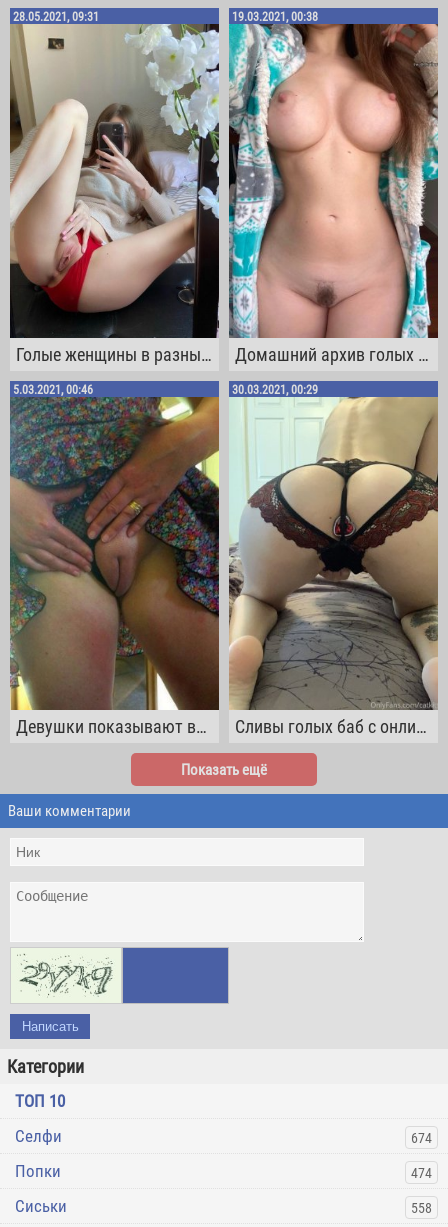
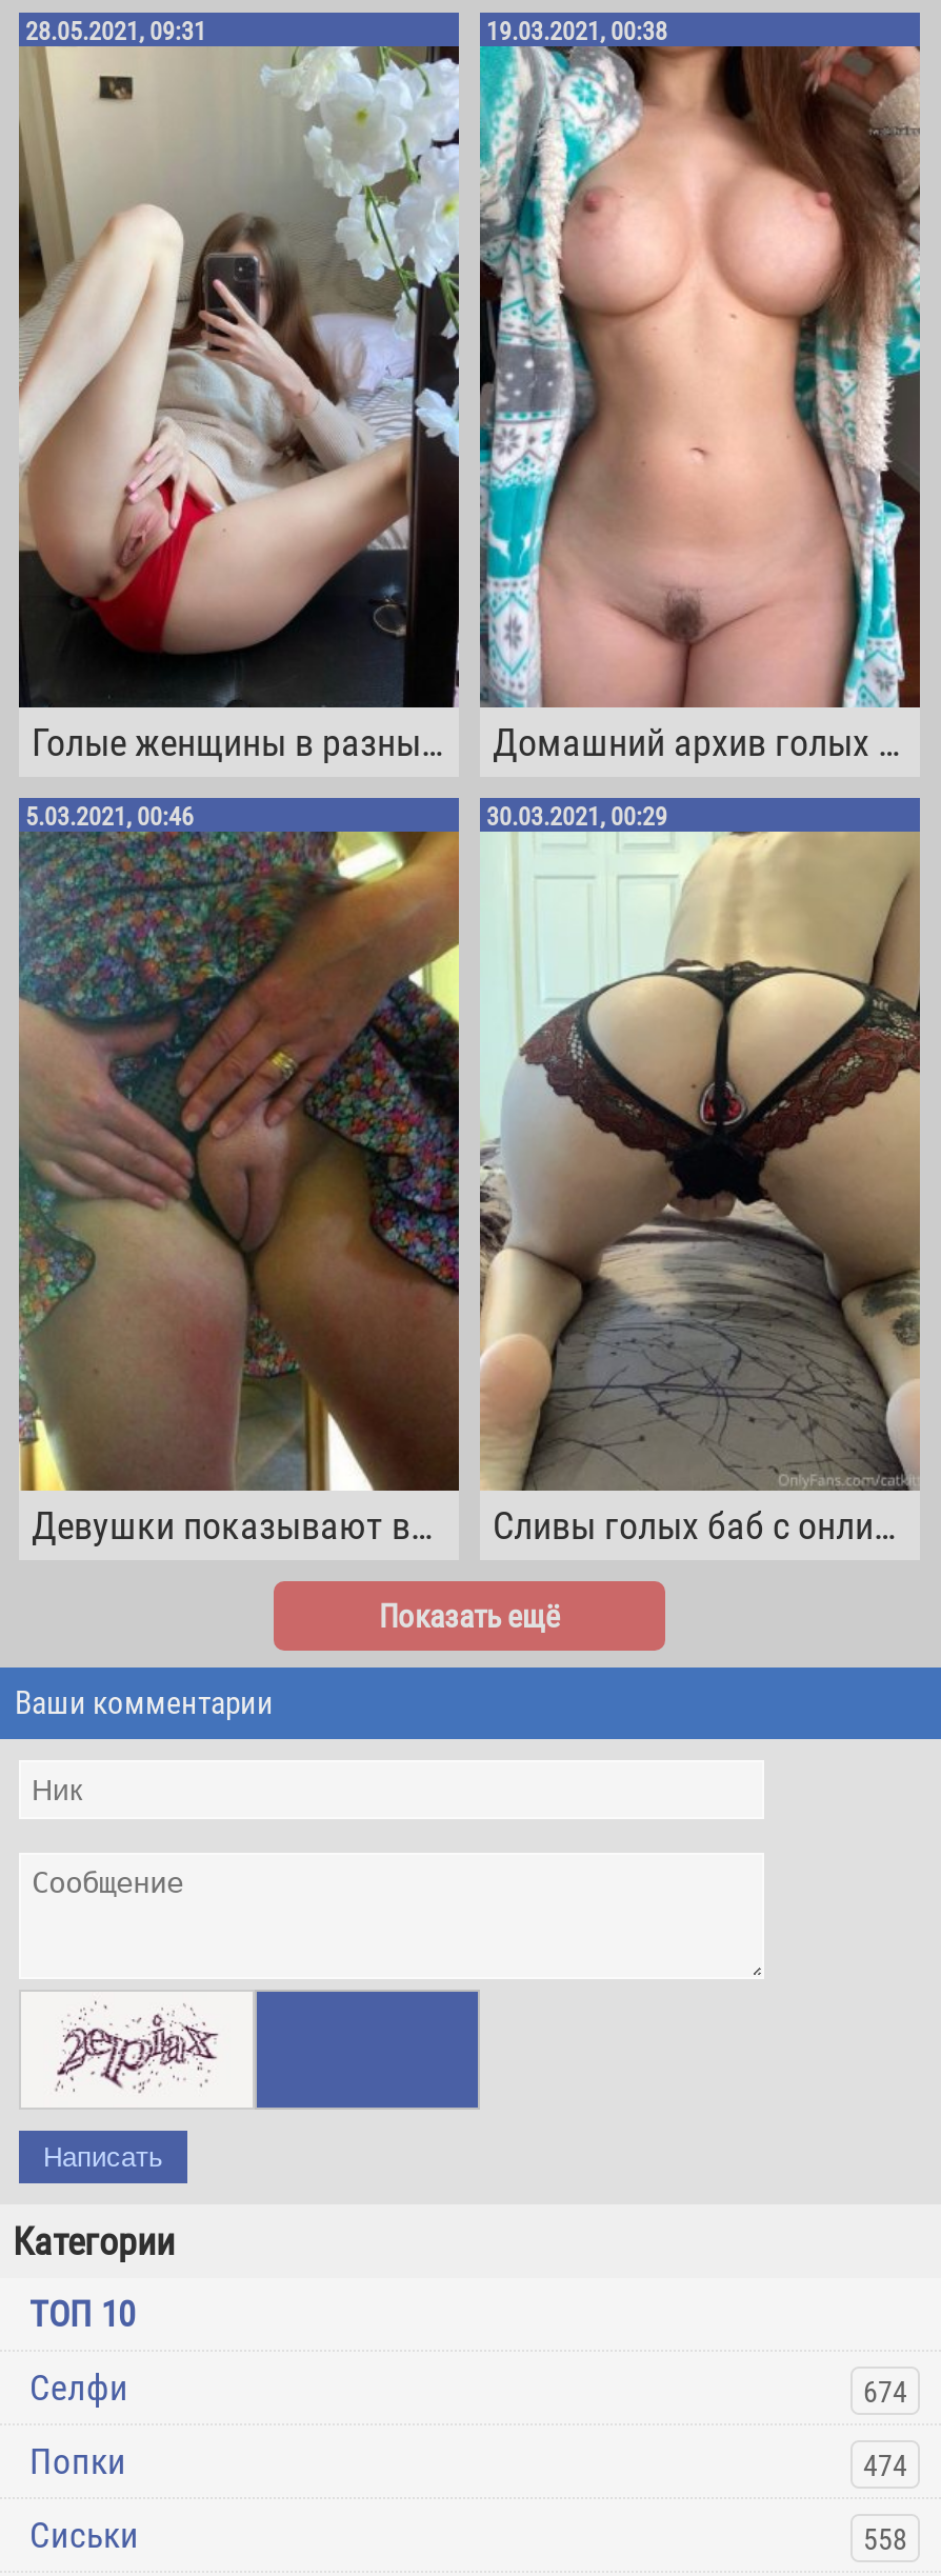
[17,953,113,996] [image] -> [40,2013,234,2089] [image]

